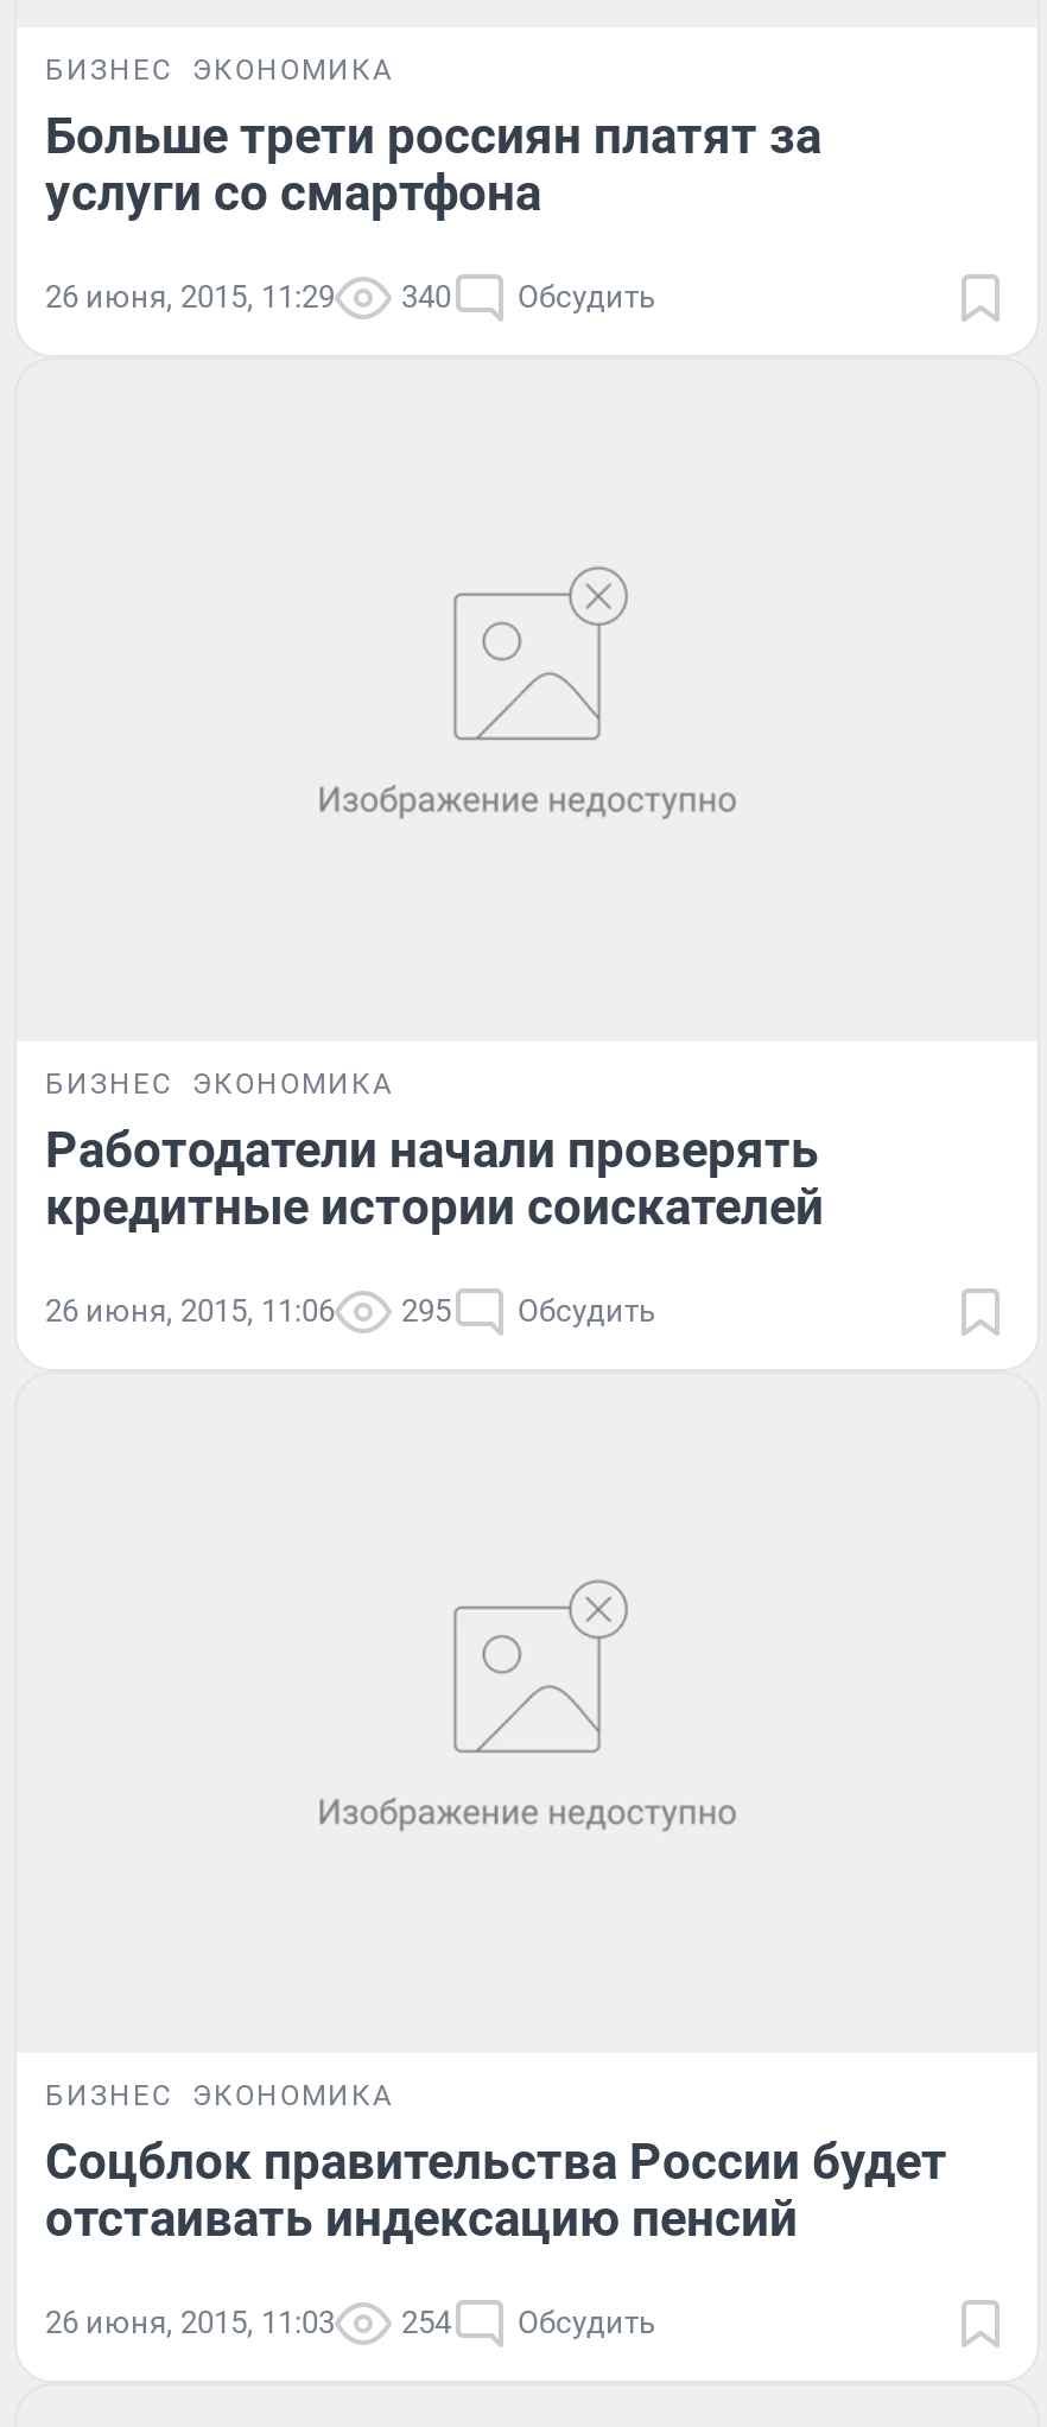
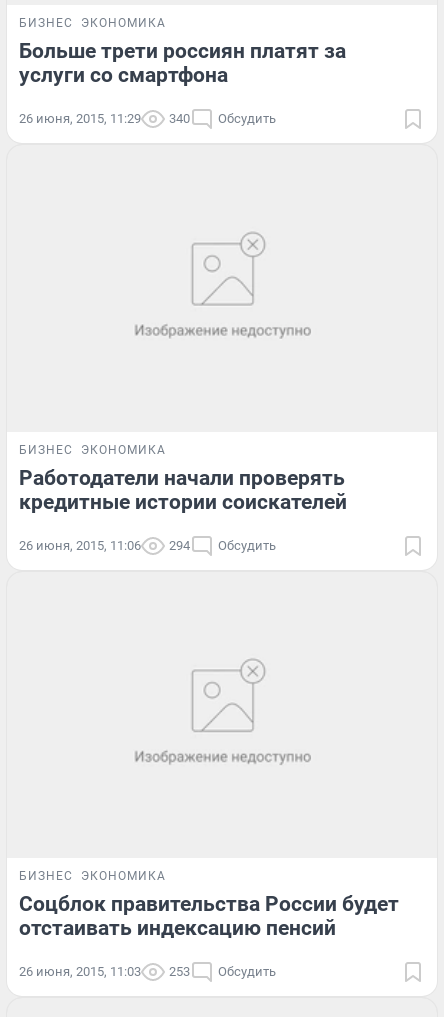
[45,1292,655,1327] 26 июня, 2015, 11:06 295 Обсудить -> [19,537,276,552] 26 июня, 2015, 11:06 294 Обсудить
[45,2305,655,2341] 26 июня, 2015, 11:03 254 Обсудить -> [19,964,276,979] 26 июня, 2015, 11:03 253 Обсудить

